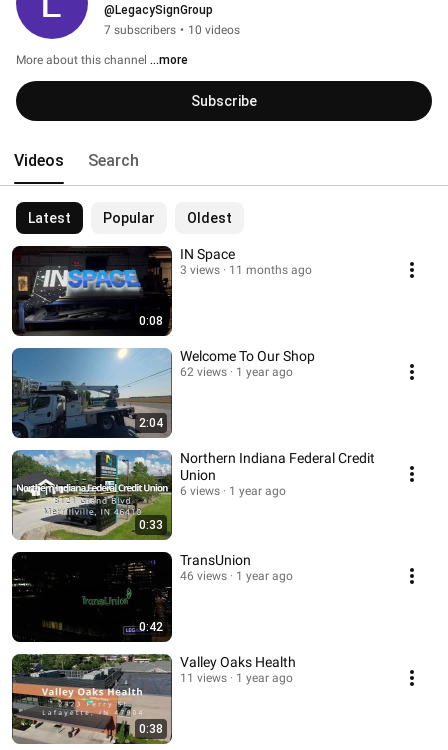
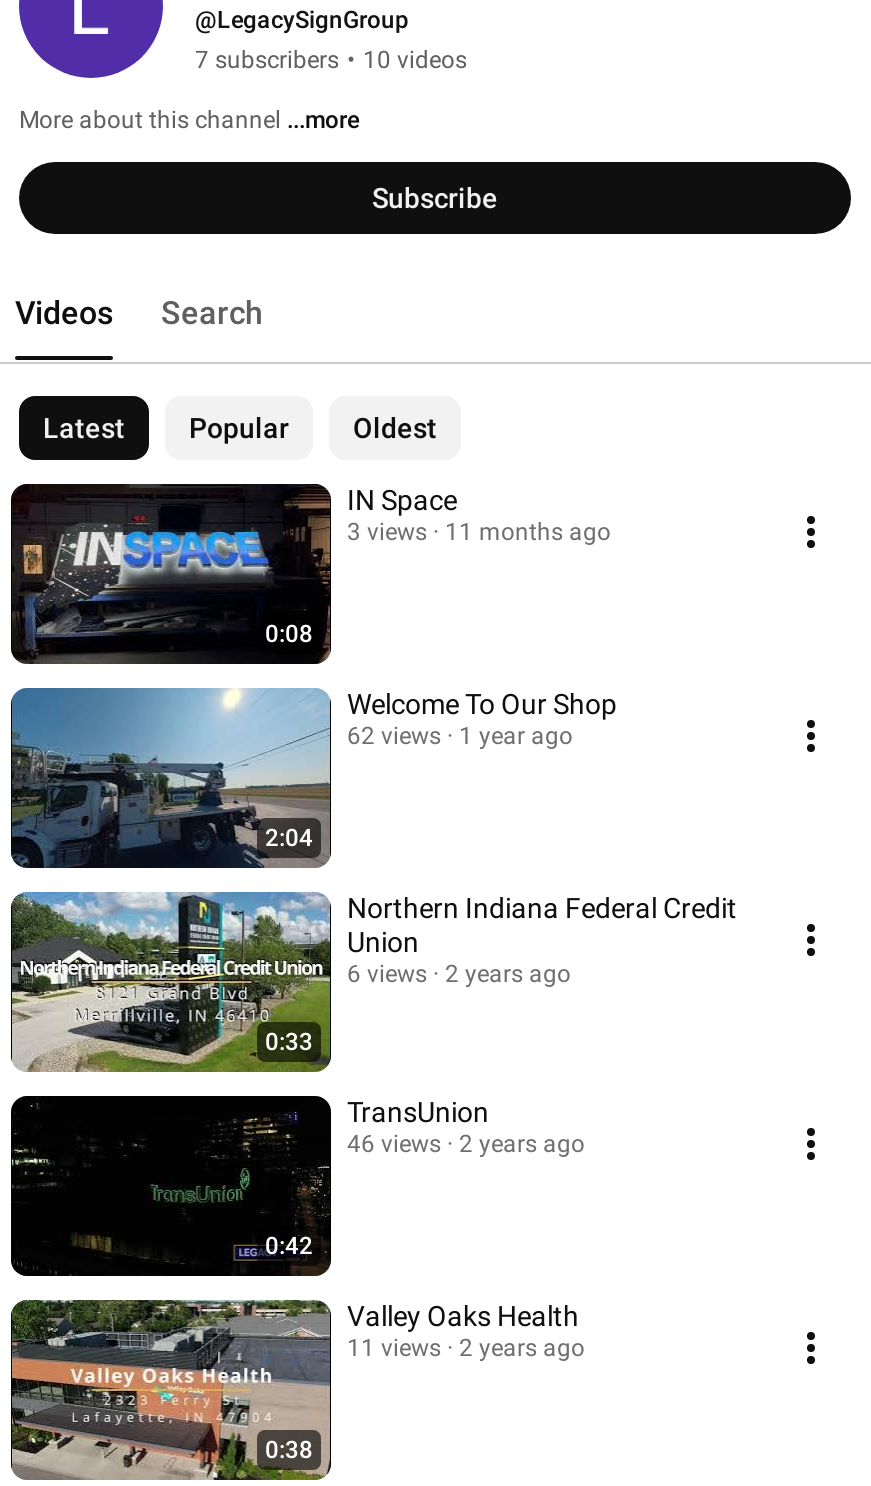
[180,484,286,498] 6 views 1 year ago -> [347,960,571,988] 6 views 2 years ago
[180,569,293,583] 46 views 1 year ago -> [347,1130,585,1158] 46 views 2 years ago
[180,671,293,685] 11 views 1 year ago -> [347,1334,585,1362] 11 views 2 years ago

